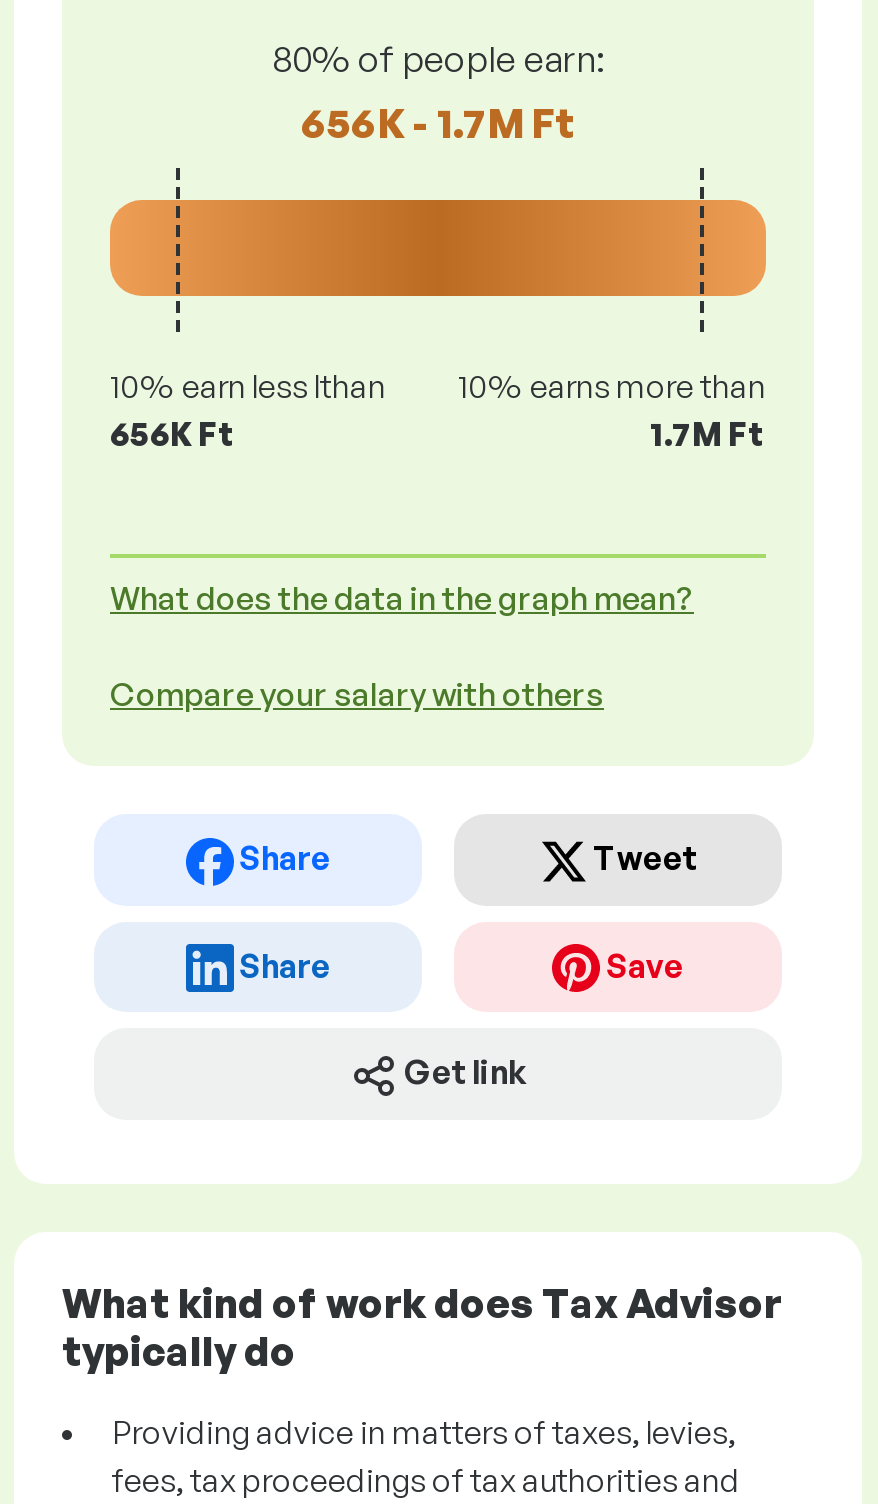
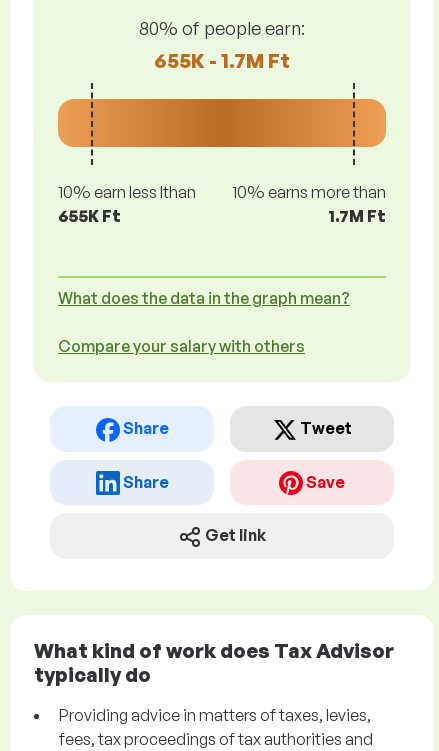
[301,97,575,147] 656K - 1.7M Ft -> [154,47,290,72] 655K - 1.7M Ft
[110,414,236,454] 656K Ft -> [58,206,121,226] 655K Ft

